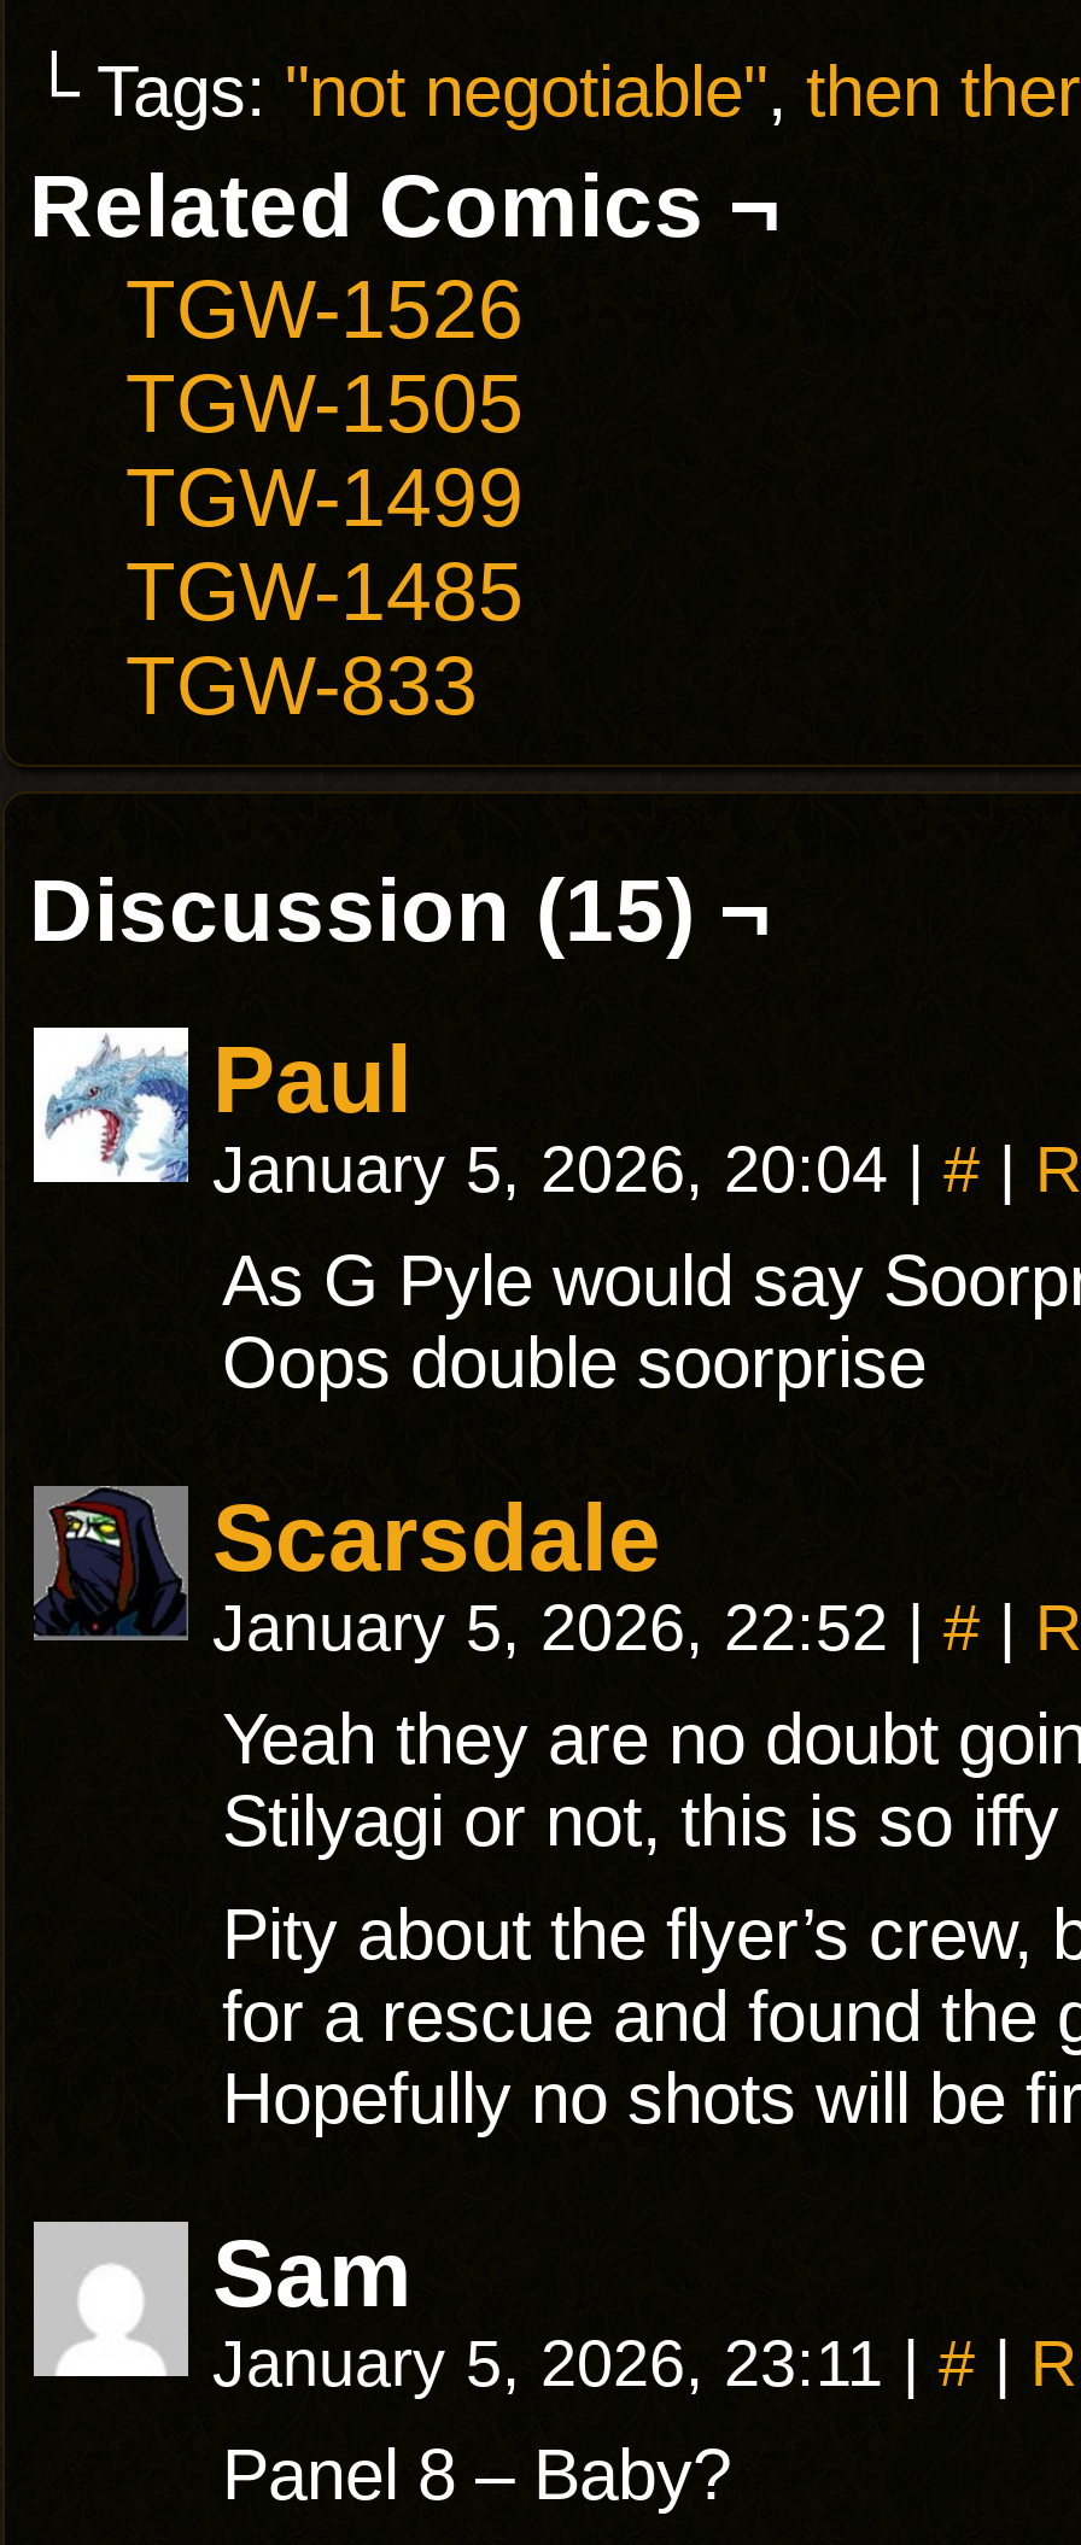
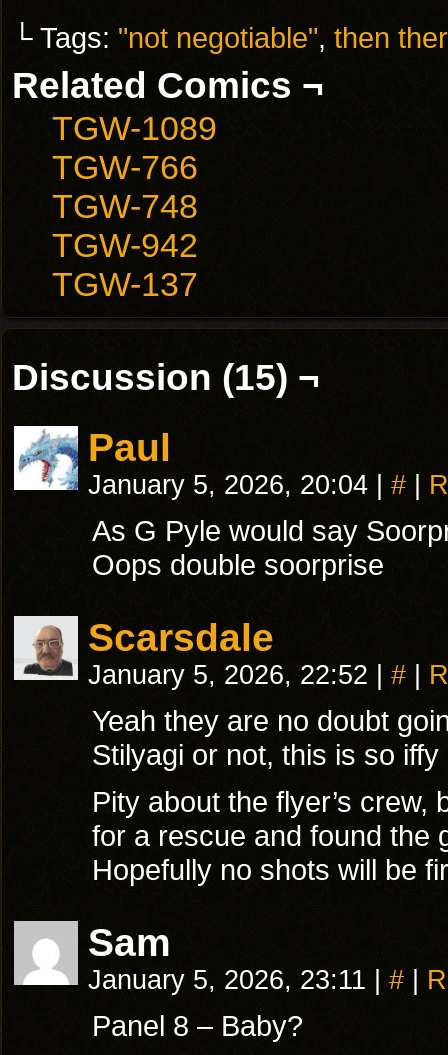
[125,263,524,731] TGW-1526 | TGW-1505 | TGW-1499 | TGW-1485 | TGW-833 -> [52,109,217,303] TGW-1089 | TGW-766 | TGW-748 | TGW-942 | TGW-137
[34,1488,188,1638] [image] -> [13,616,79,680] [image]

